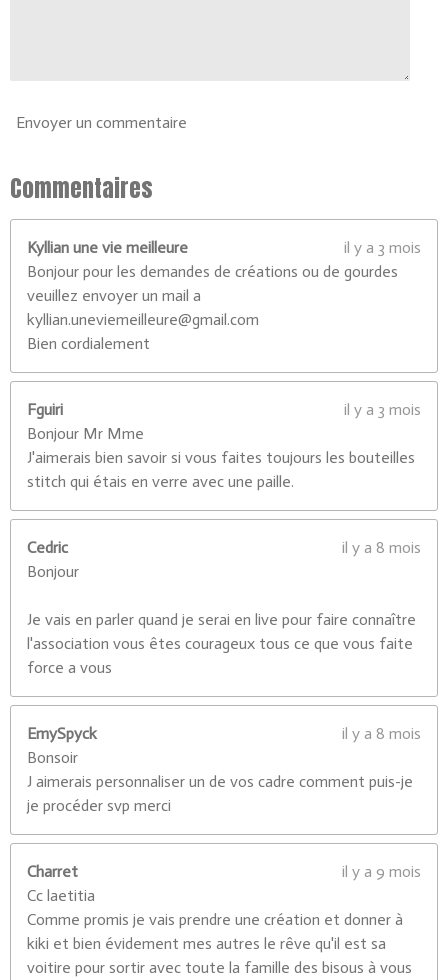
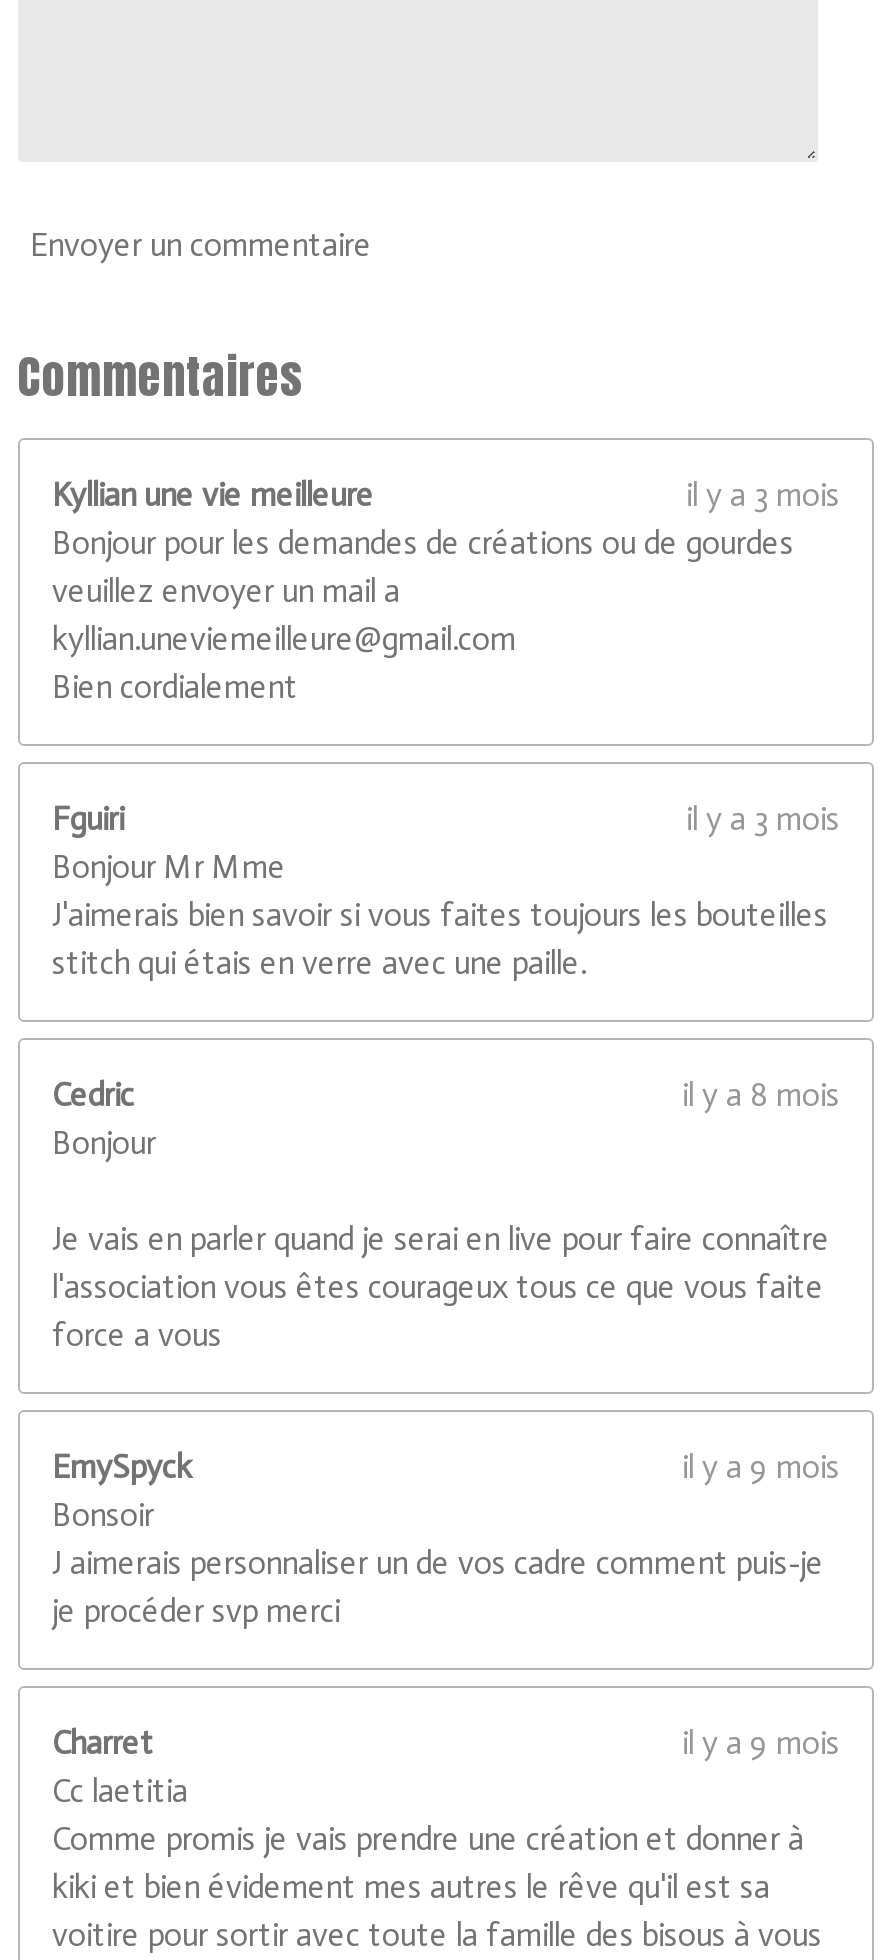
[342,724,421,743] il y a 8 mois -> [682,1448,840,1486] il y a 9 mois

